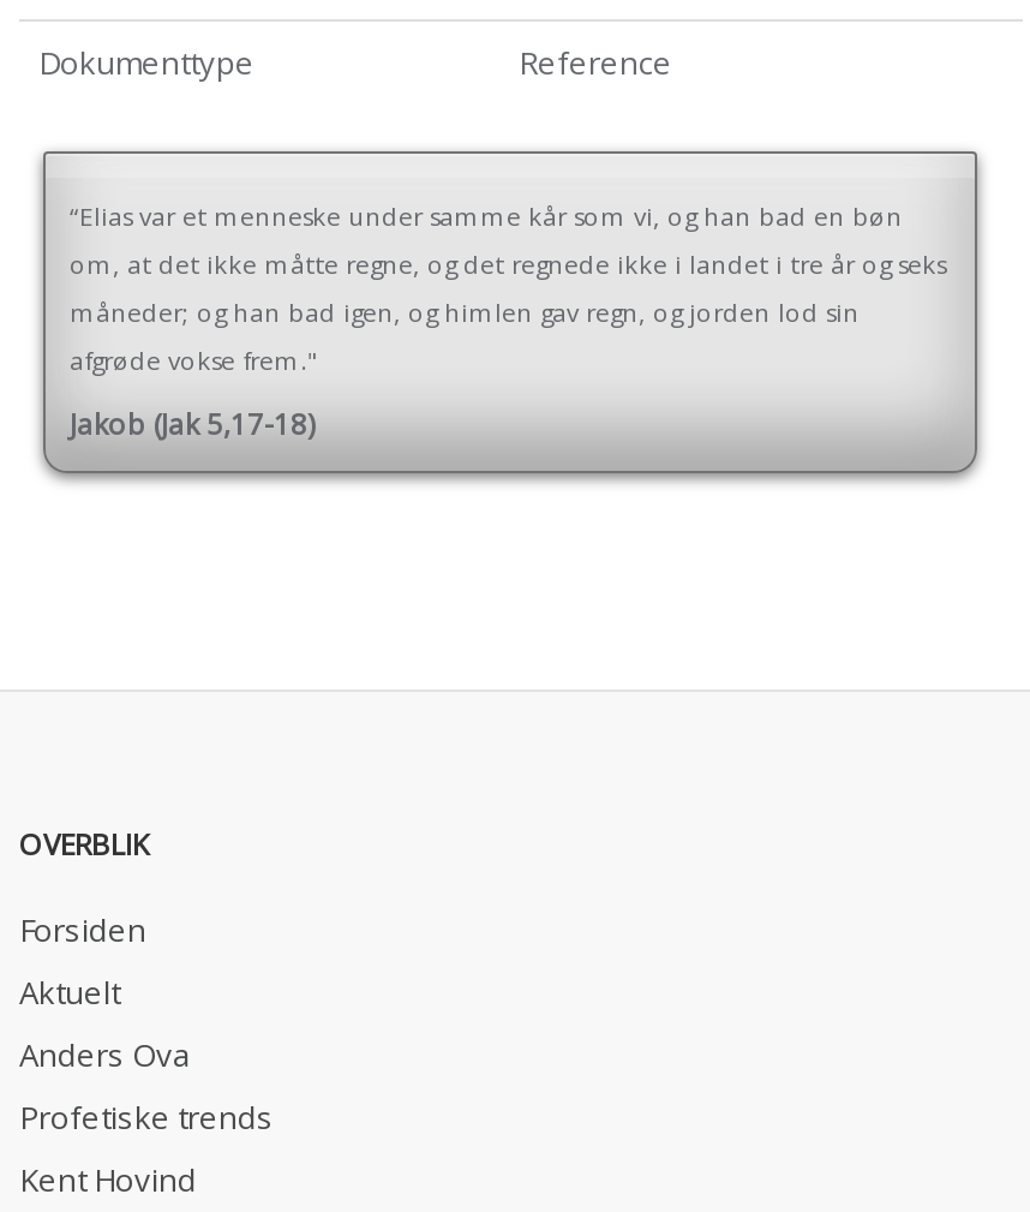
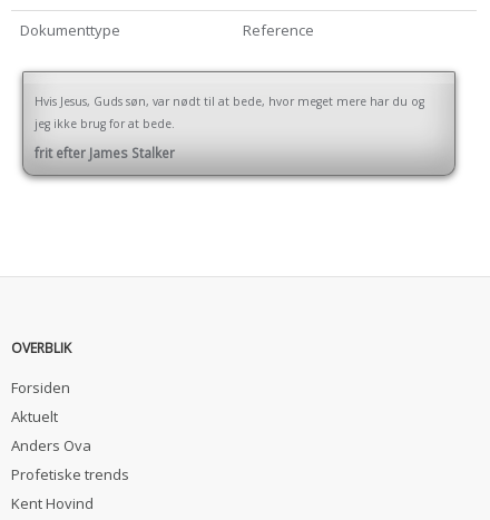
[70,199,946,377] “Elias var et menneske under samme kår som vi, og han bad en bøn | om, at det ikke måtte regne, og det regnede ikke i landet i tre år og seks | måneder; og han bad igen, og himlen gav regn, og jorden lod sin | afgrøde vokse frem." -> [35,94,424,131] Hvis Jesus, Guds søn, var nødt til at bede, hvor meget mere har du og | jeg ikke brug for at bede.
[70,404,317,442] Jakob (Jak 5,17-18) -> [35,144,175,161] frit efter James Stalker

